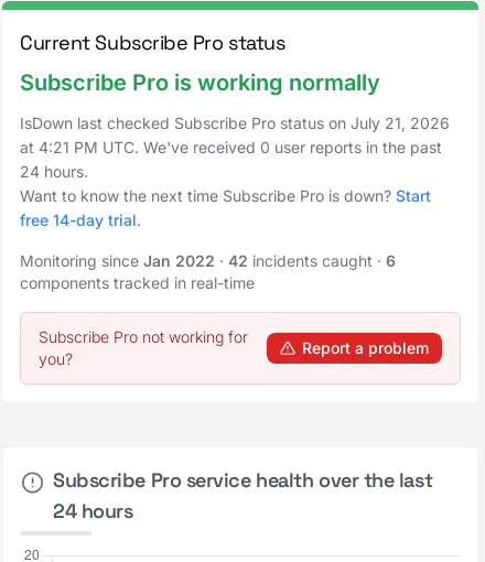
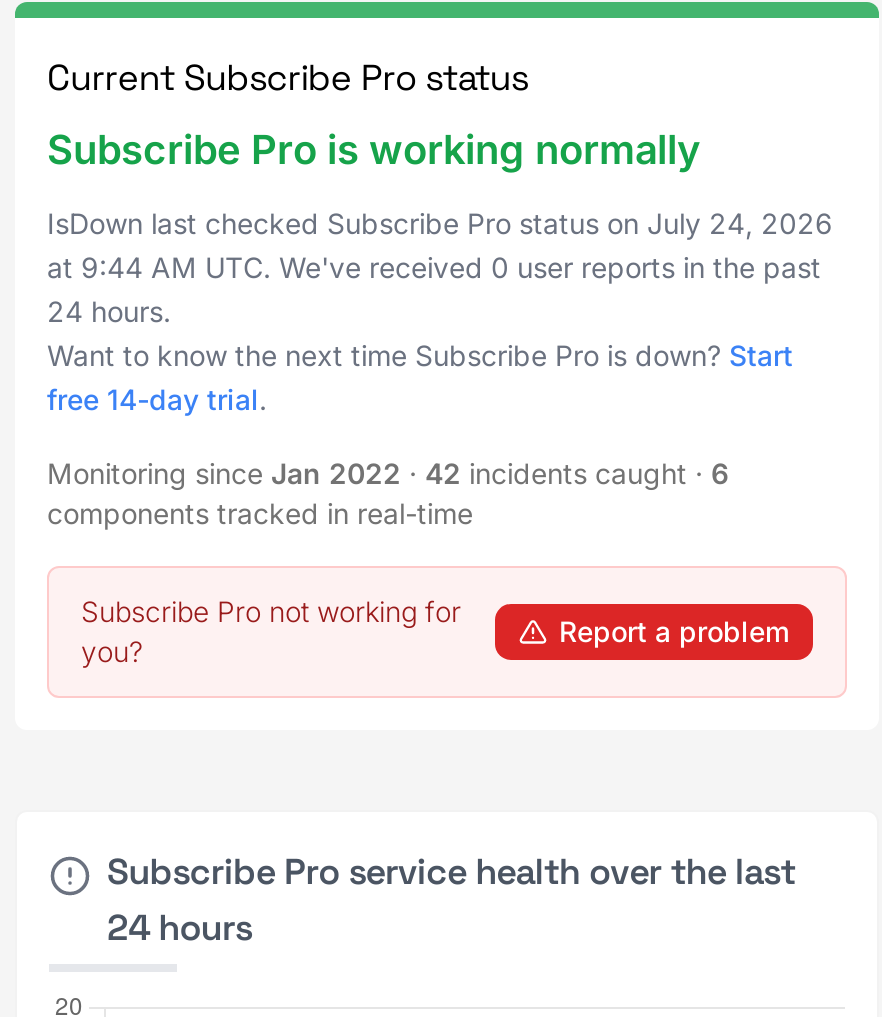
[20,114,450,132] IsDown last checked Subscribe Pro status on July 21, 2026 -> [47,206,833,240] IsDown last checked Subscribe Pro status on July 24, 2026
[20,138,442,156] at 4:21 PM UTC. We've received 0 user reports in the past -> [47,250,821,284] at 9:44 AM UTC. We've received 0 user reports in the past

